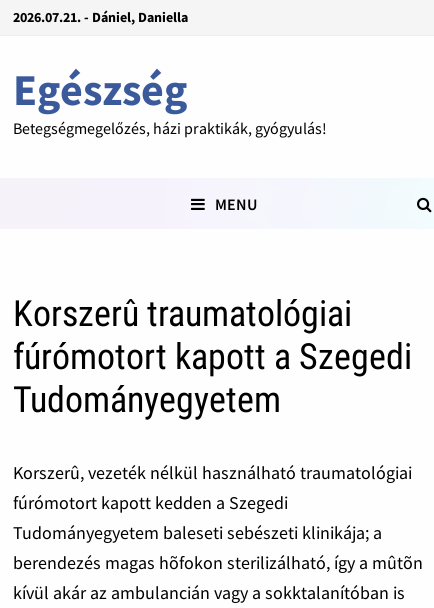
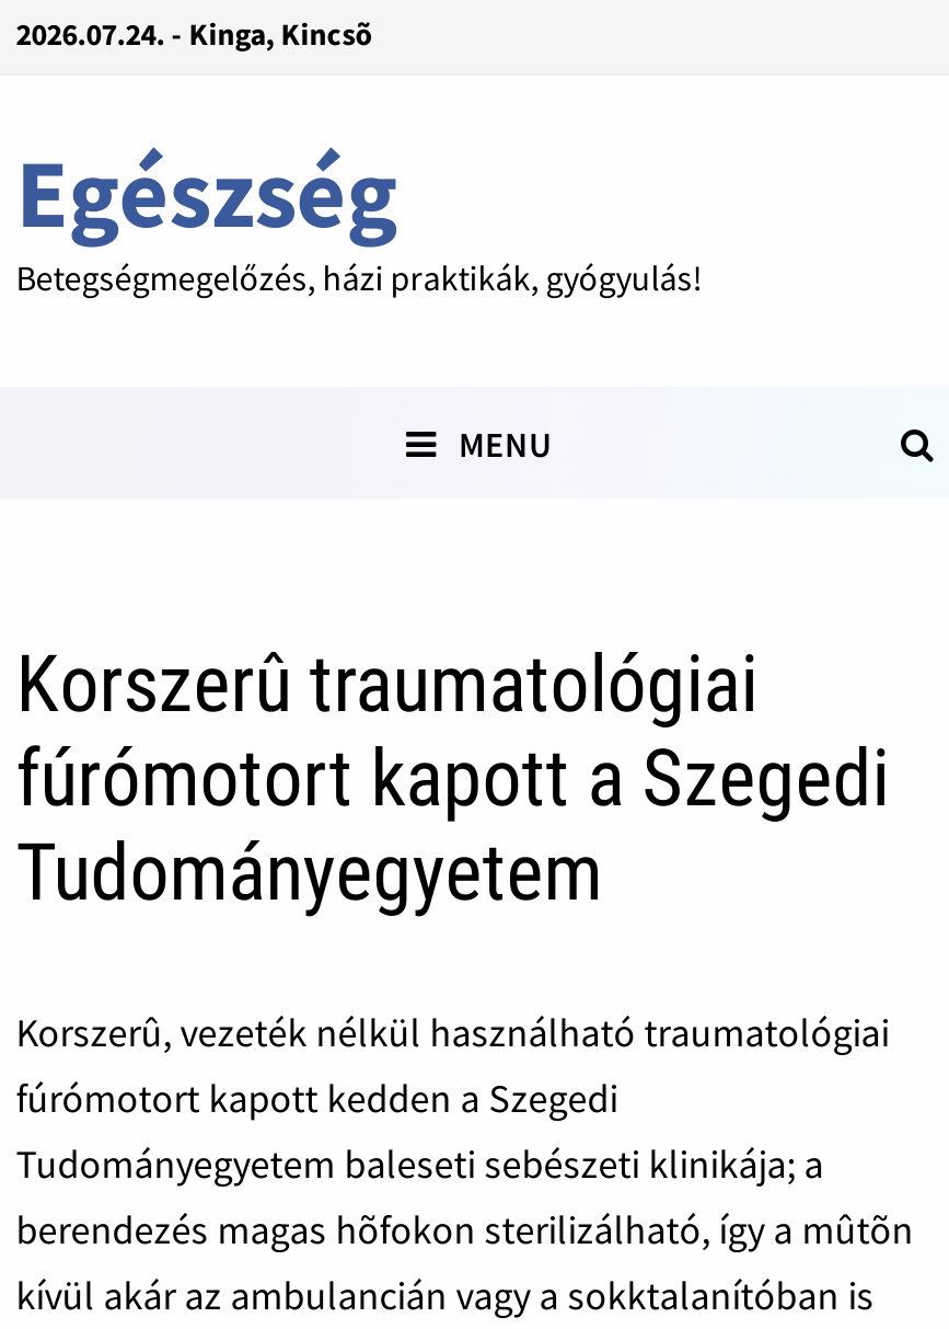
[13,8,188,26] 2026.07.21. - Dániel, Daniella -> [16,14,373,54] 2026.07.24. - Kinga, Kincsõ

